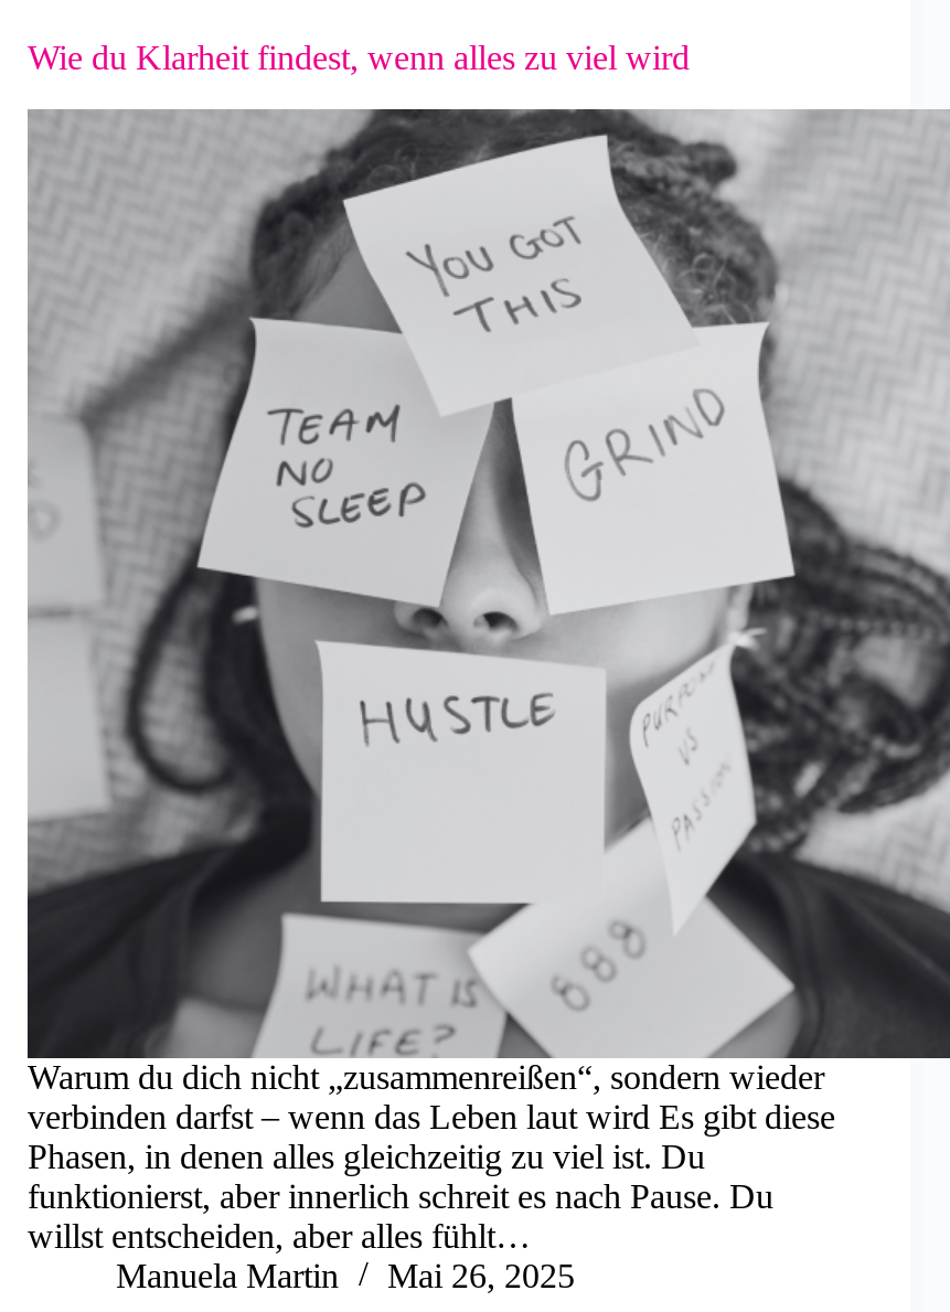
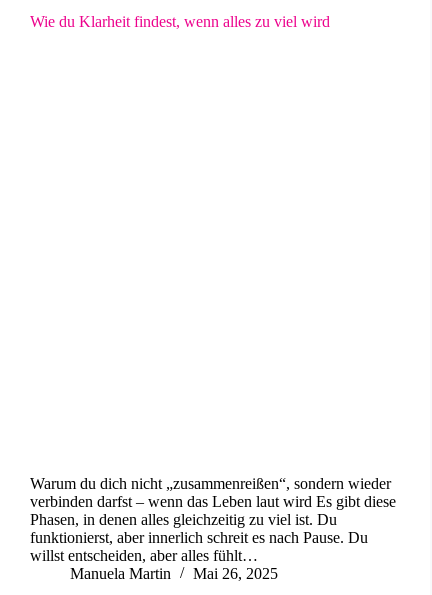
[25,107,943,1060] [image] -> none

